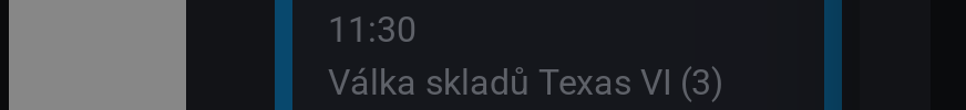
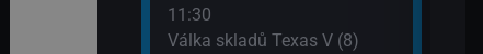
[328,62,724,103] Válka skladů Texas VI (3) -> [168,30,359,51] Válka skladů Texas V (8)

